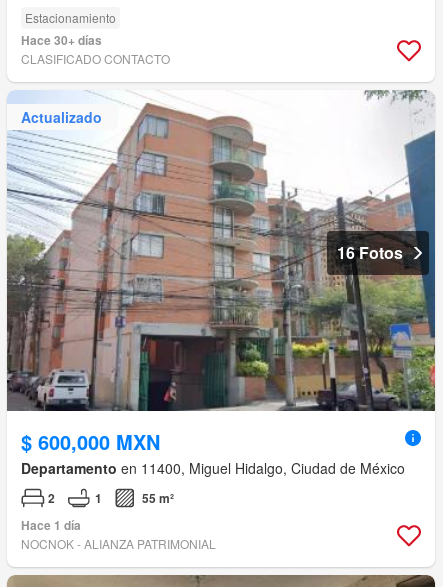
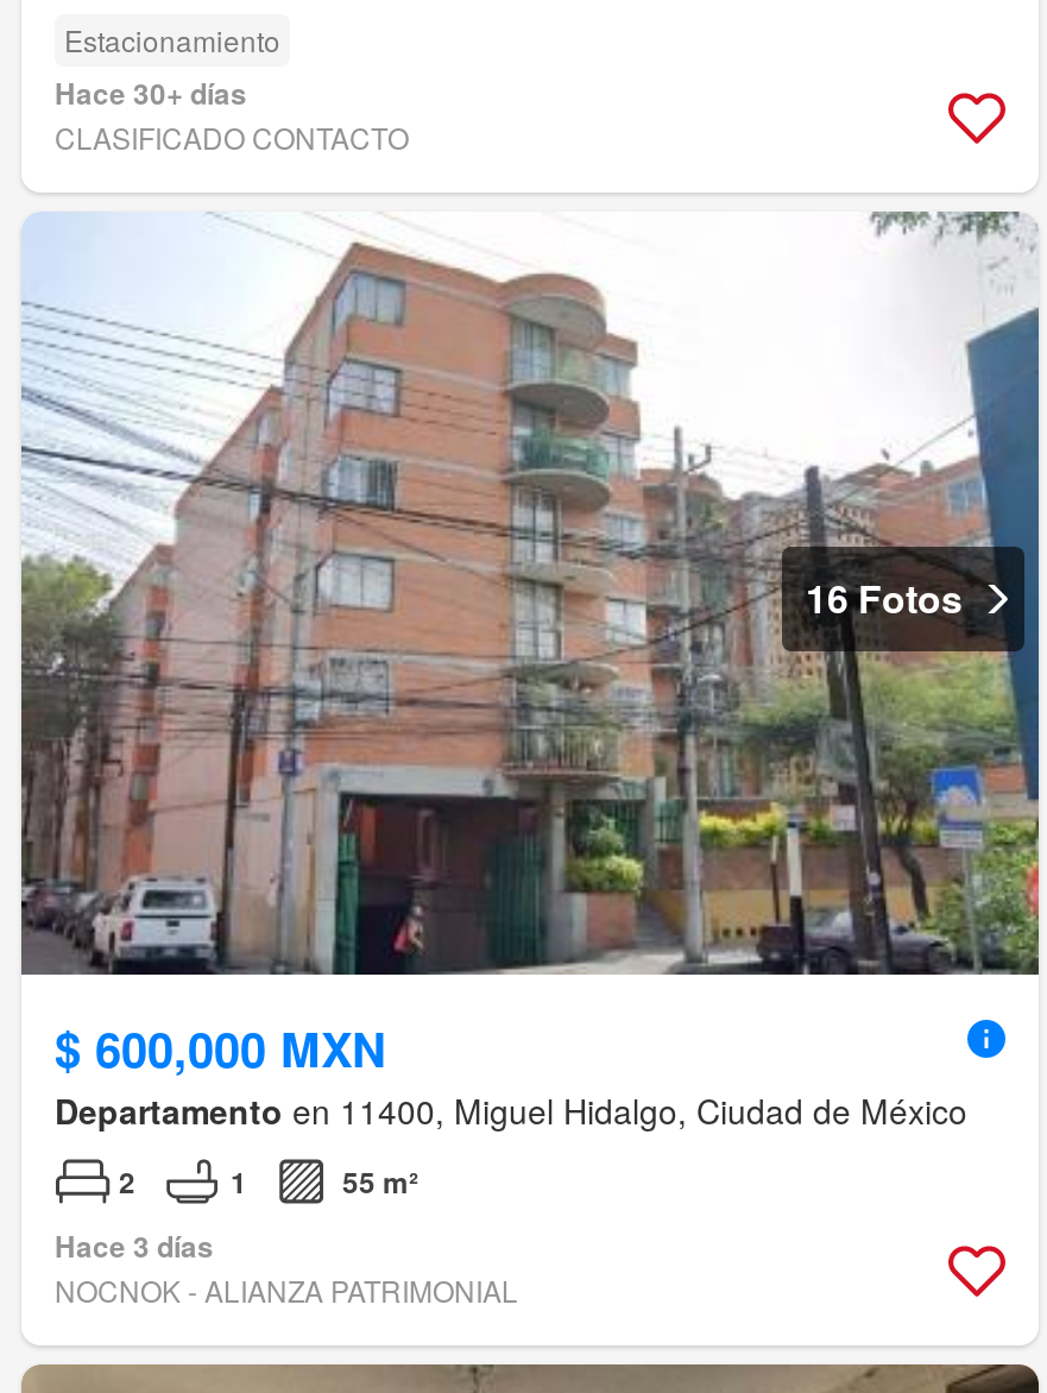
[21,107,102,127] Actualizado -> none
[21,516,81,534] Hace 1 día -> [55,1225,214,1268] Hace 3 días

